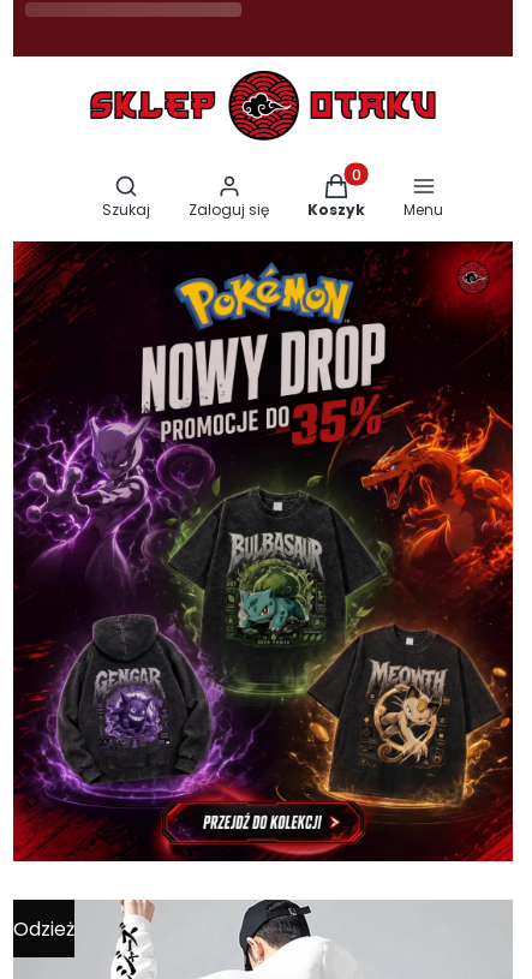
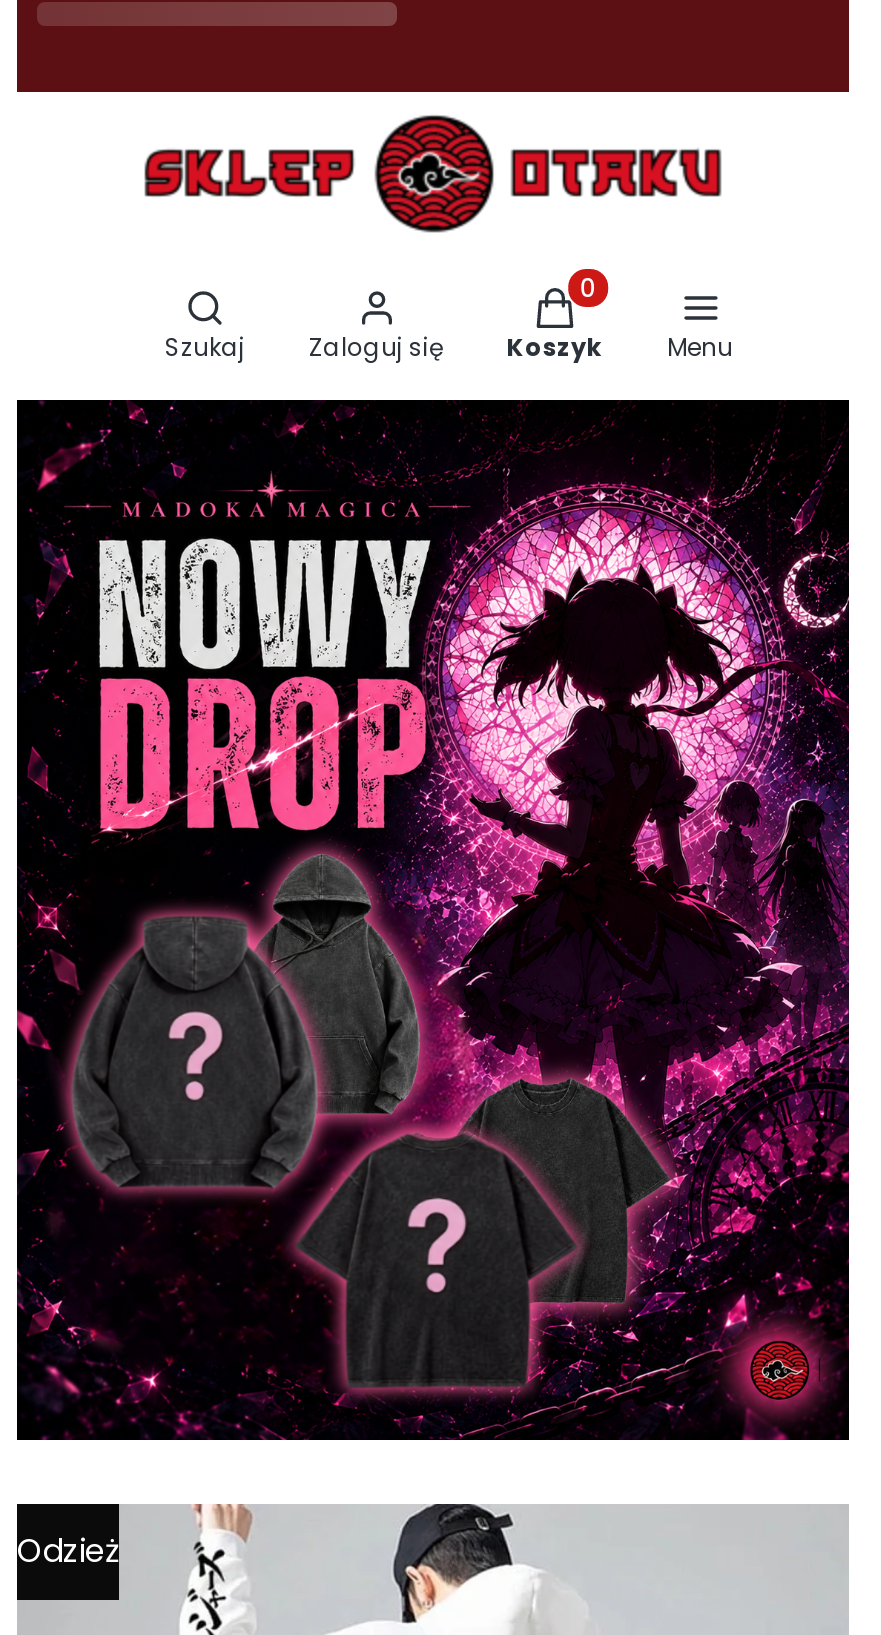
[12,240,514,862] [image] -> [15,398,851,1444] [image]

